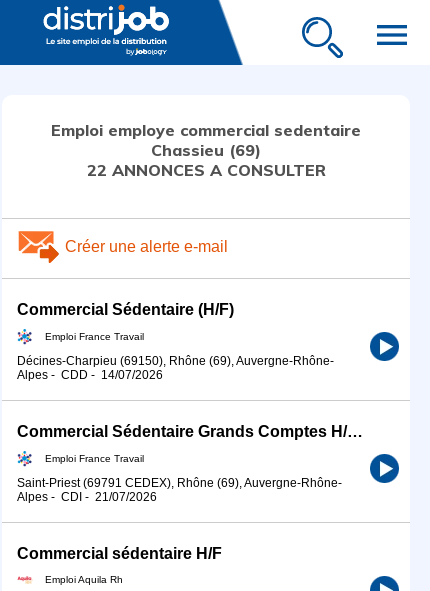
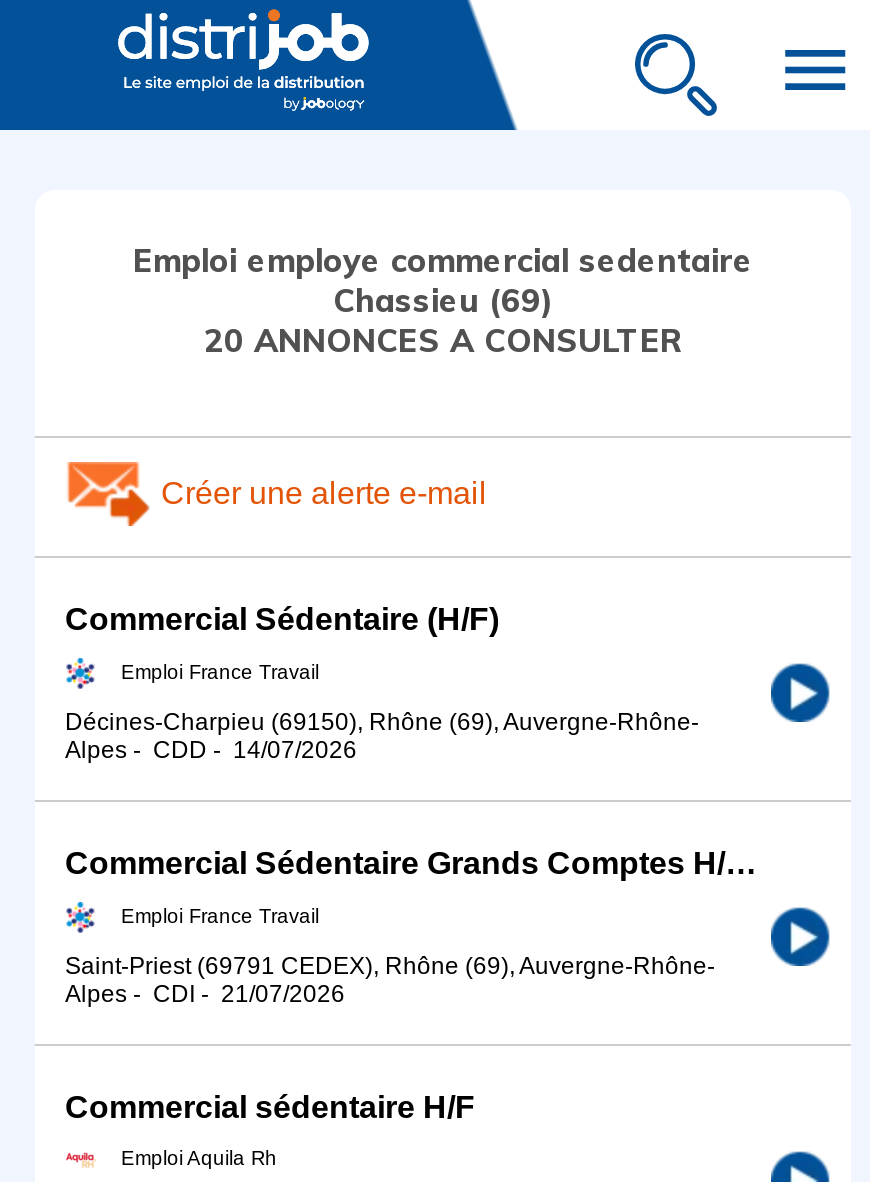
[86,160,325,180] 22 ANNONCES A CONSULTER -> [204,320,682,360] 20 ANNONCES A CONSULTER

